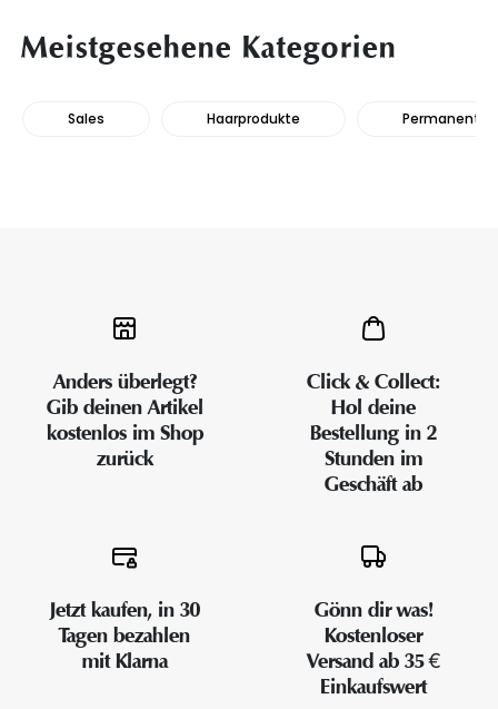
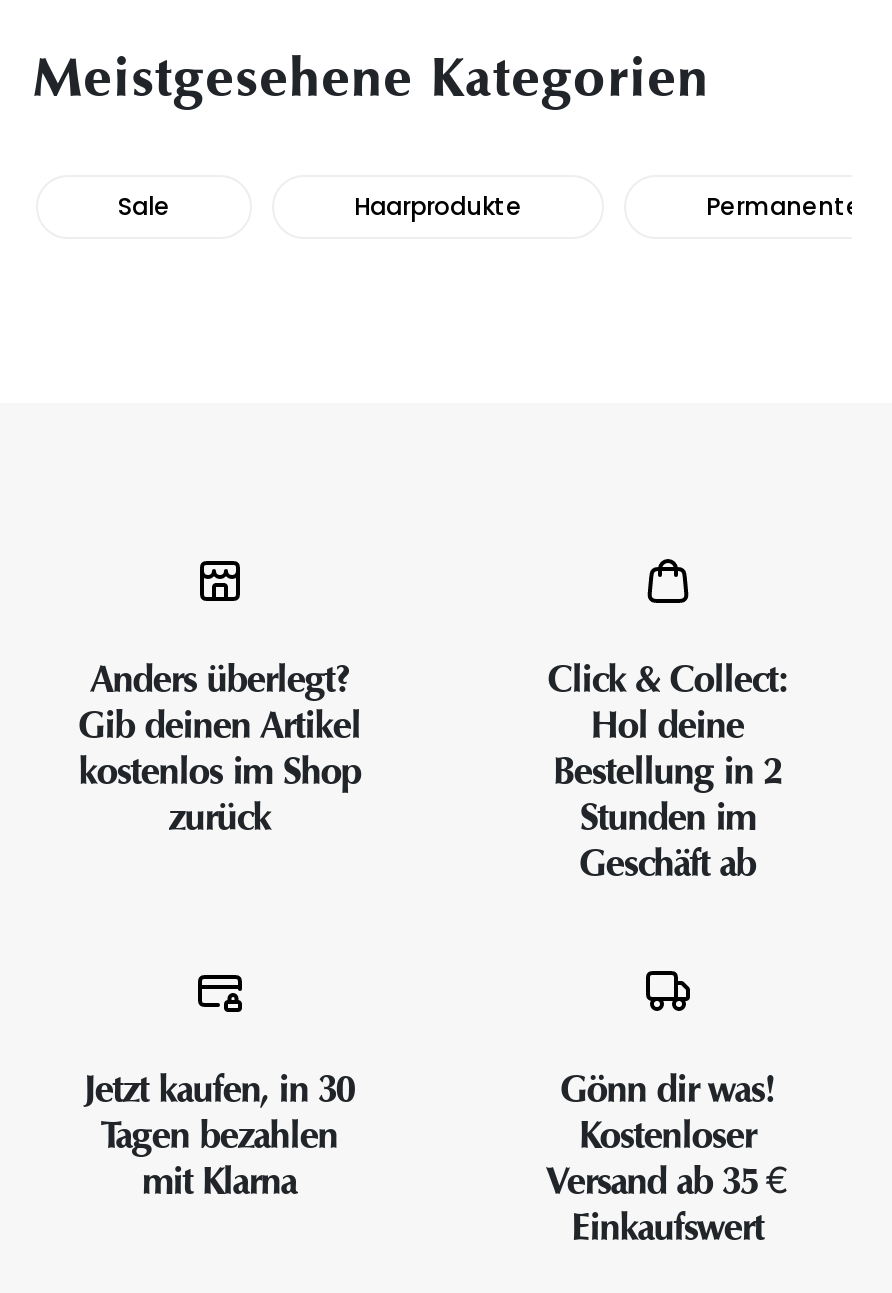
[68,109,104,128] Sales -> [118,189,170,223] Sale

